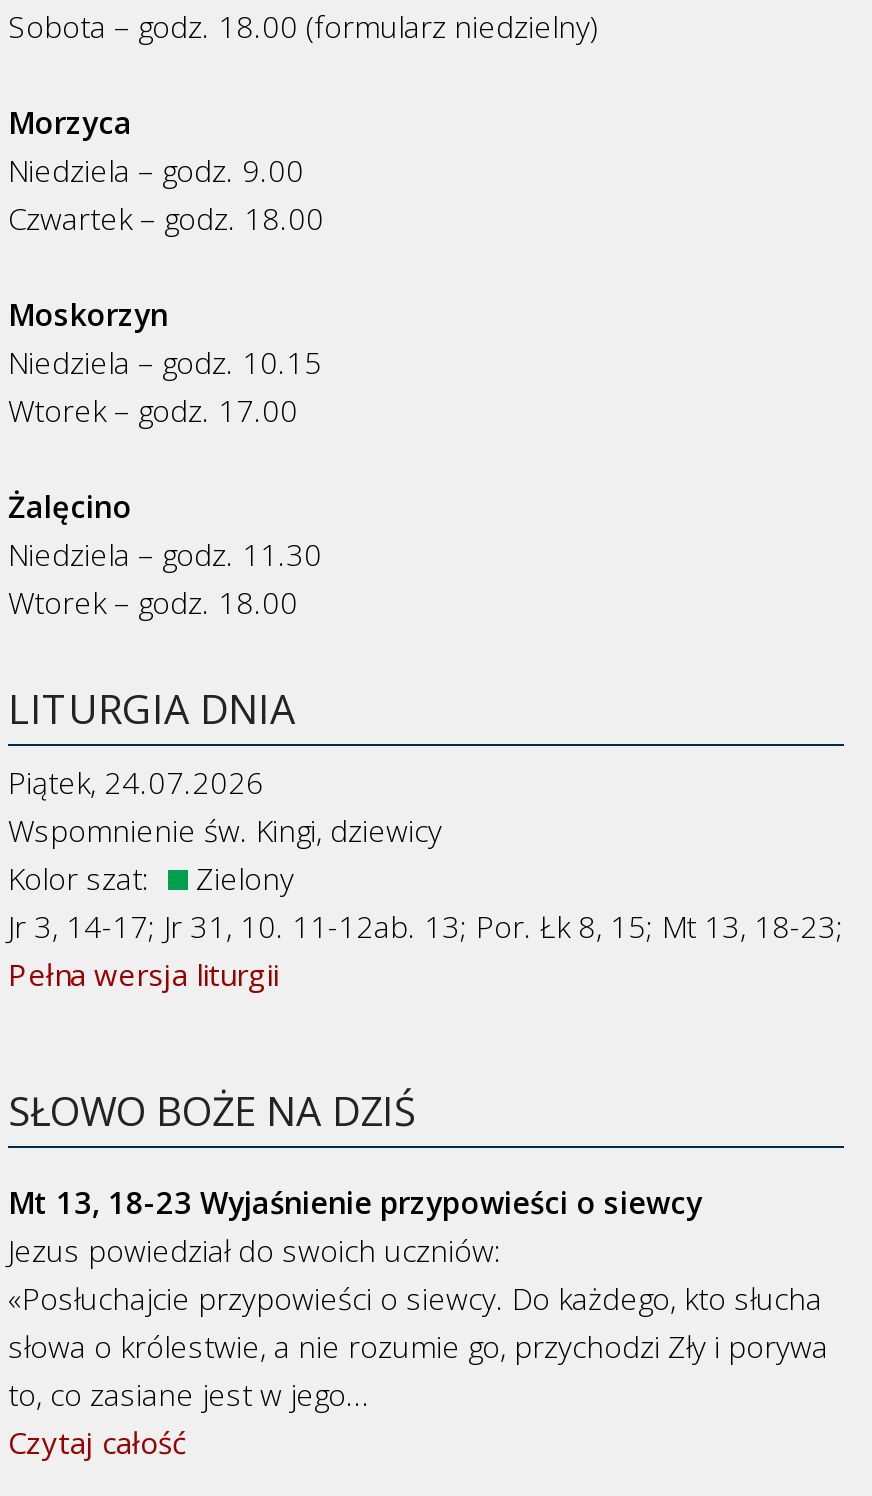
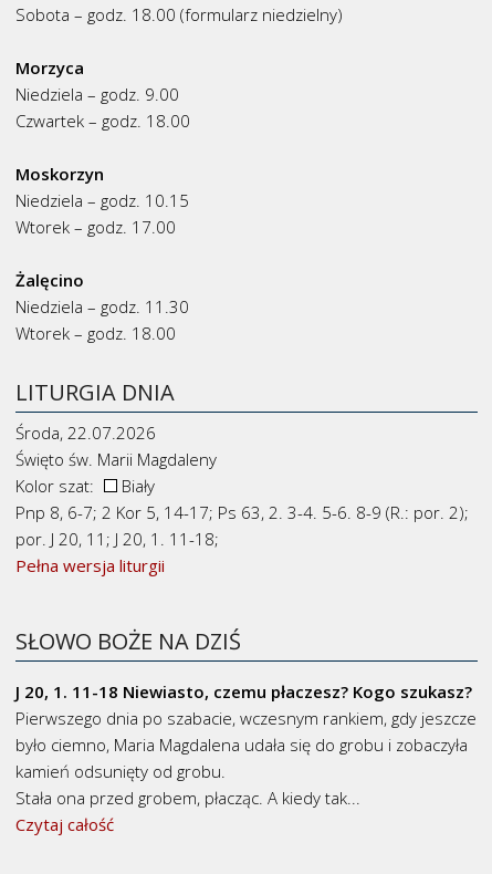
[8,762,442,850] Piątek, 24.07.2026 | Wspomnienie św. Kingi, dziewicy -> [15,422,217,470] Środa, 22.07.2026 | Święto św. Marii Magdaleny
[8,858,844,946] Zielony | Jr 3, 14-17; Jr 31, 10. 11-12ab. 13; Por. Łk 8, 15; Mt 13, 18-23; -> [15,475,469,550] Biały | Pnp 8, 6-7; 2 Kor 5, 14-17; Ps 63, 2. 3-4. 5-6. 8-9 (R.: por. 2); | por. J 20, 11; J 20, 1. 11-18;
[8,1182,828,1414] Mt 13, 18-23 Wyjaśnienie przypowieści o siewcy | Jezus powiedział do swoich uczniów: | «Posłuchajcie przypowieści o siewcy. Do każdego, kto słucha | słowa o królestwie, a nie rozumie go, przychodzi Zły i porywa | to, co zasiane jest w jego... -> [15,681,477,809] J 20, 1. 11-18 Niewiasto, czemu płaczesz? Kogo szukasz? | Pierwszego dnia po szabacie, wczesnym rankiem, gdy jeszcze | było ciemno, Maria Magdalena udała się do grobu i zobaczyła | kamień odsunięty od grobu. | Stała ona przed grobem, płacząc. A kiedy tak...

